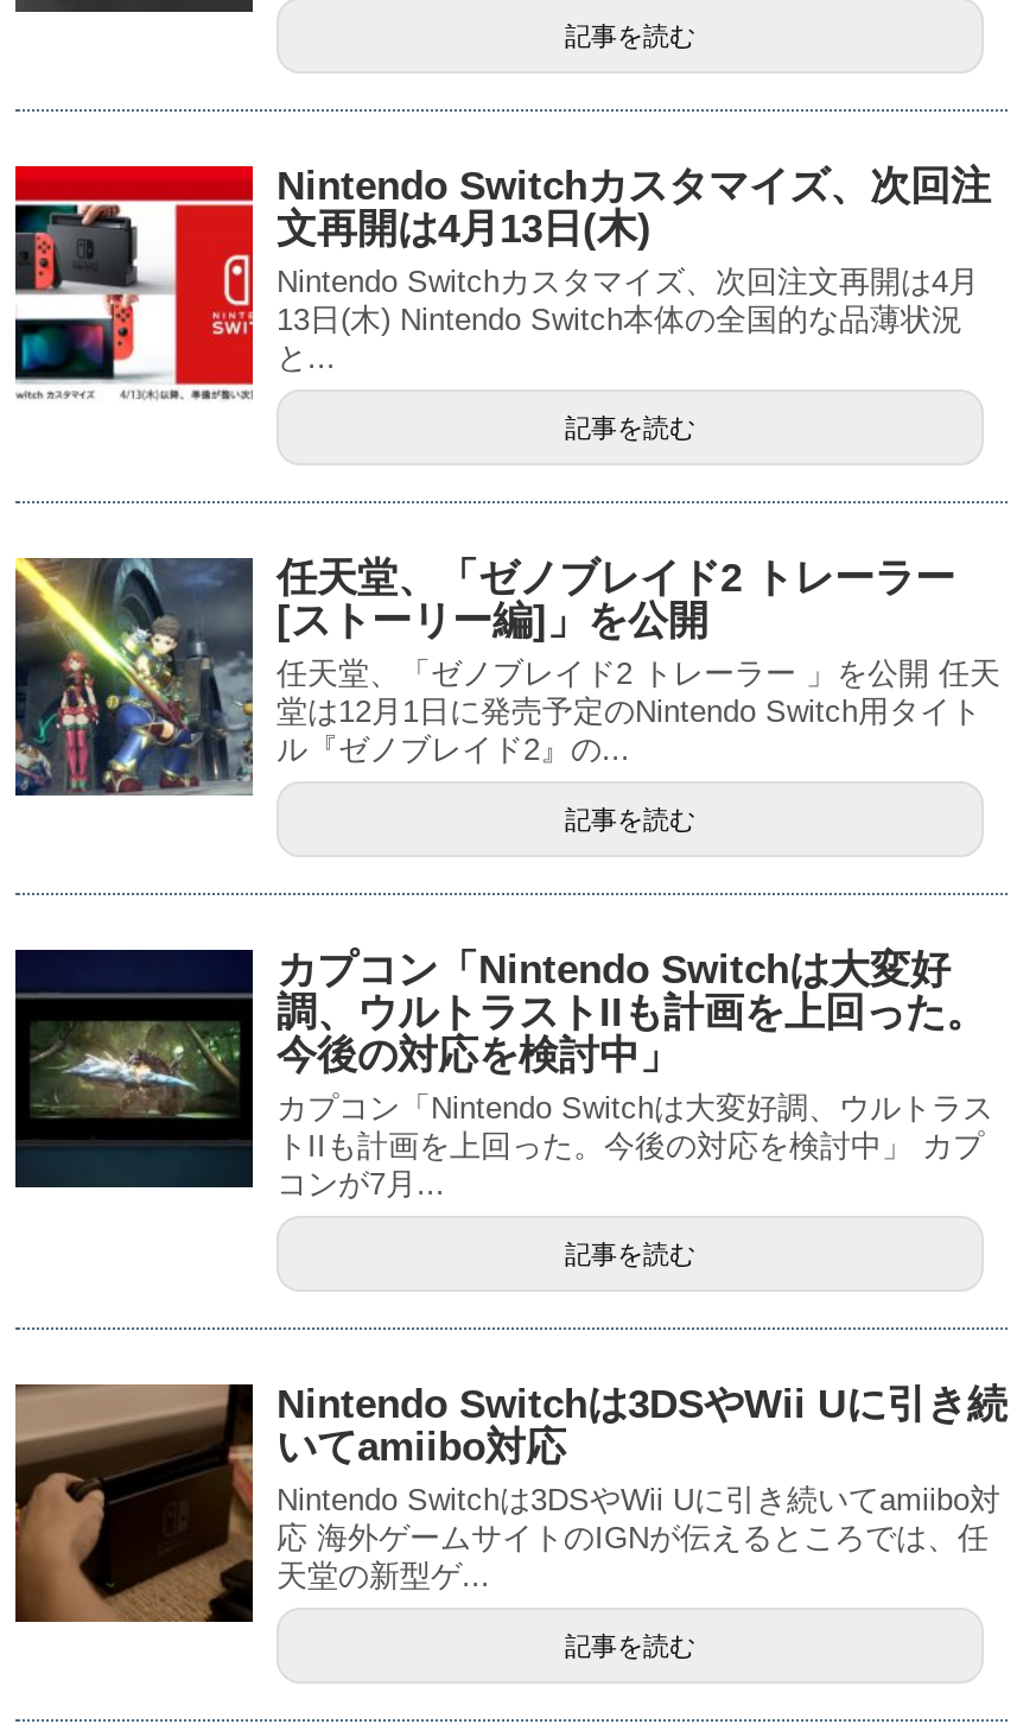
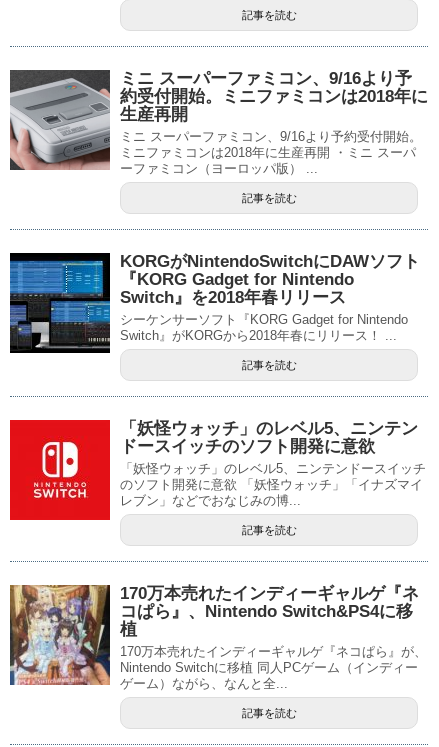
[13,163,991,401] [image] | Nintendo Switchカスタマイズ、次回注 | 文再開は4月13日(木) | Nintendo Switchカスタマイズ、次回注文再開は4月 | 13日(木) Nintendo Switch本体の全国的な品薄状況 | と... -> [9,69,428,176] [image] | ミニ スーパーファミコン、9/16より予 | 約受付開始。ミニファミコンは2018年に | 生産再開 | ミニ スーパーファミコン、9/16より予約受付開始。 | ミニファミコンは2018年に生産再開 ・ミニ スーパ | ーファミコン（ヨーロッパ版） ...
[13,555,1000,798] [image] | 任天堂、「ゼノブレイド2 トレーラー | [ストーリー編]」を公開 | 任天堂、「ゼノブレイド2 トレーラー 」を公開 任天 | 堂は12月1日に発売予定のNintendo Switch用タイト | ル『ゼノブレイド2』の... -> [9,252,420,354] [image] | KORGがNintendoSwitchにDAWソフト | 『KORG Gadget for Nintendo | Switch』を2018年春リリース | シーケンサーソフト『KORG Gadget for Nintendo | Switch』がKORGから2018年春にリリース！ ...
[13,947,993,1201] [image] | カプコン「Nintendo Switchは大変好 | 調、ウルトラストIIも計画を上回った。 | 今後の対応を検討中」 | カプコン「Nintendo Switchは大変好調、ウルトラス | トIIも計画を上回った。今後の対応を検討中」 カプ | コンが7月... -> [9,419,426,521] [image] | 「妖怪ウォッチ」のレベル5、ニンテン | ドースイッチのソフト開発に意欲 | 「妖怪ウォッチ」のレベル5、ニンテンドースイッチ | のソフト開発に意欲 「妖怪ウォッチ」「イナズマイ | レブン」などでおなじみの博...
[13,1382,1008,1624] [image] | Nintendo Switchは3DSやWii Uに引き続 | いてamiibo対応 | Nintendo Switchは3DSやWii Uに引き続いてamiibo対 | 応 海外ゲームサイトのIGNが伝えるところでは、任 | 天堂の新型ゲ... -> [9,584,427,691] [image] | 170万本売れたインディーギャルゲ『ネ | コぱら』、Nintendo Switch&PS4に移 | 植 | 170万本売れたインディーギャルゲ『ネコぱら』が、 | Nintendo Switchに移植 同人PCゲーム（インディー | ゲーム）ながら、なんと全...

